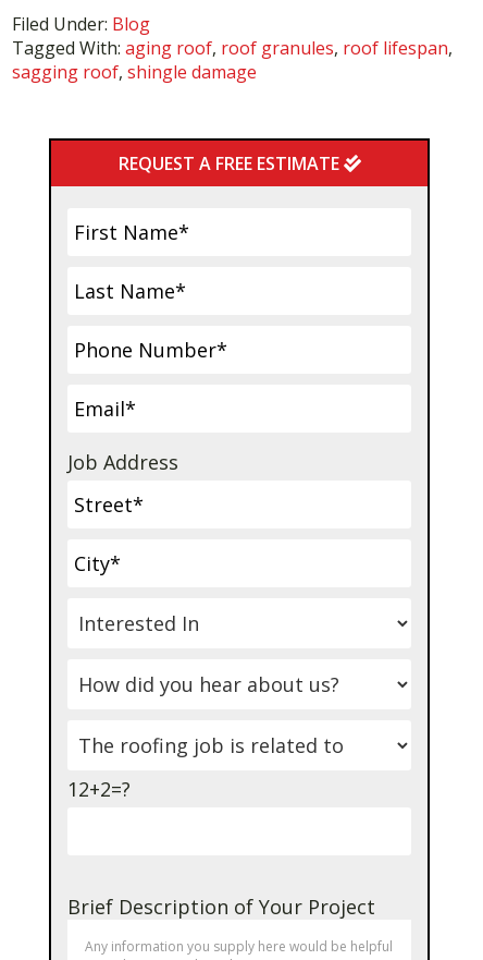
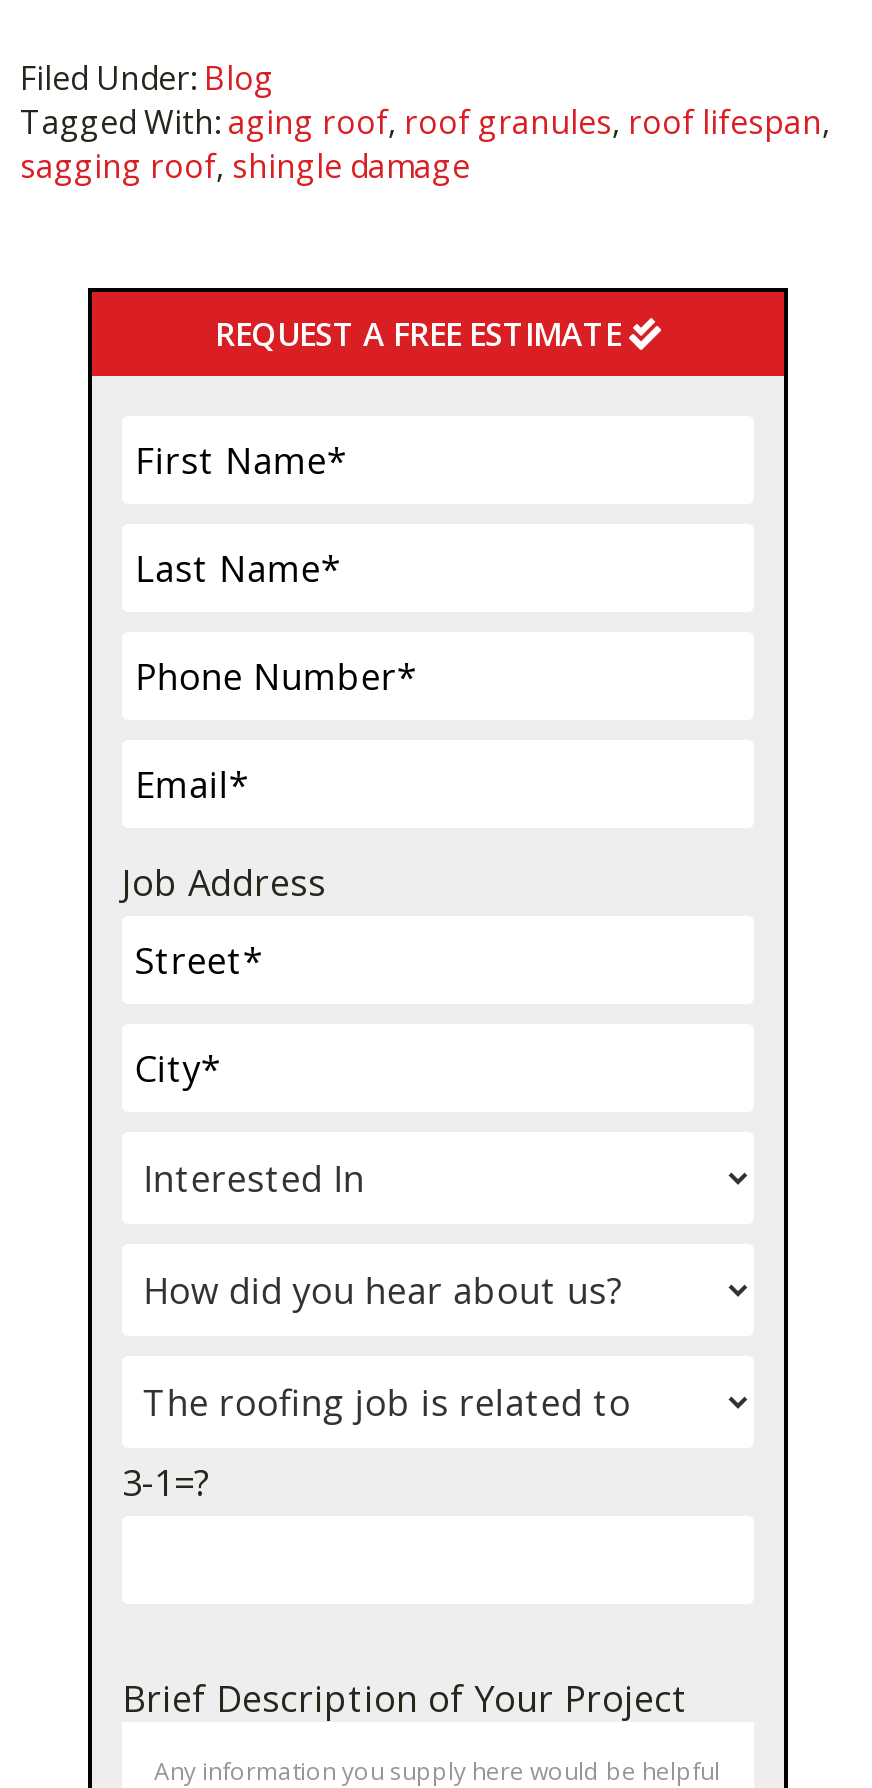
[67,775,131,801] 12+2=? -> [122,1457,210,1505] 3-1=?

